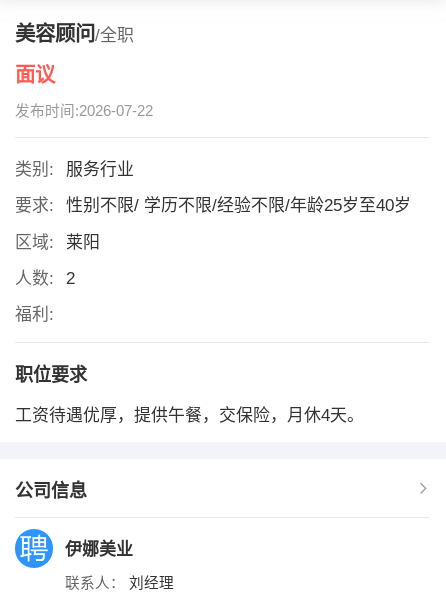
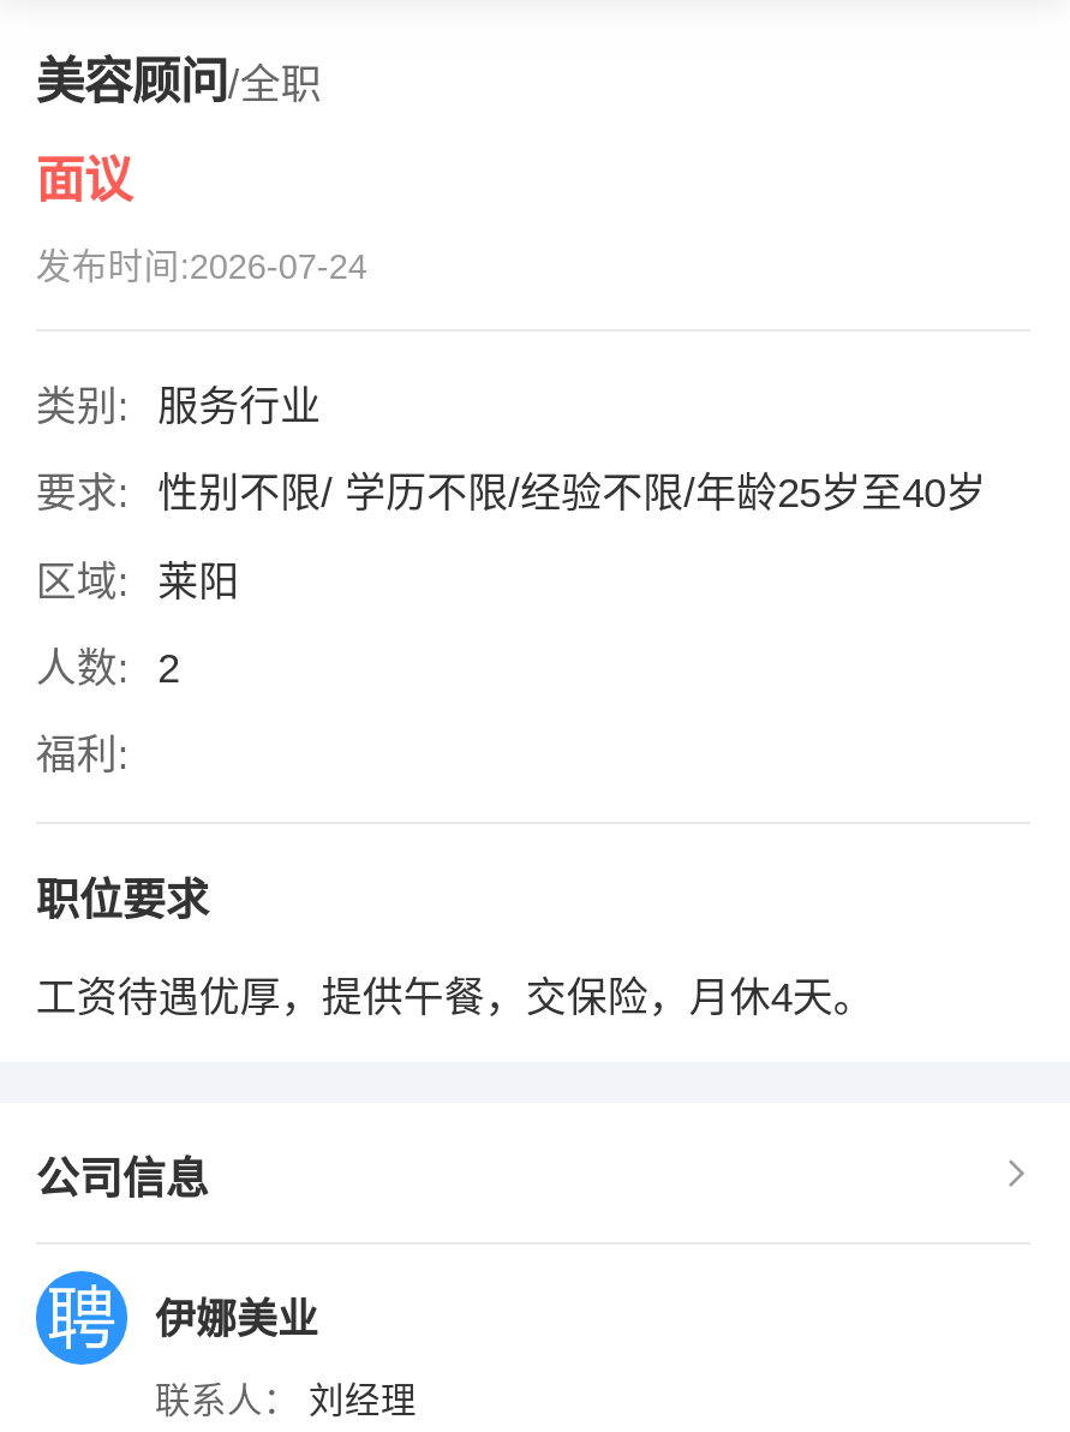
[15,103,153,119] 发布时间:2026-07-22 -> [36,248,367,286] 发布时间:2026-07-24

